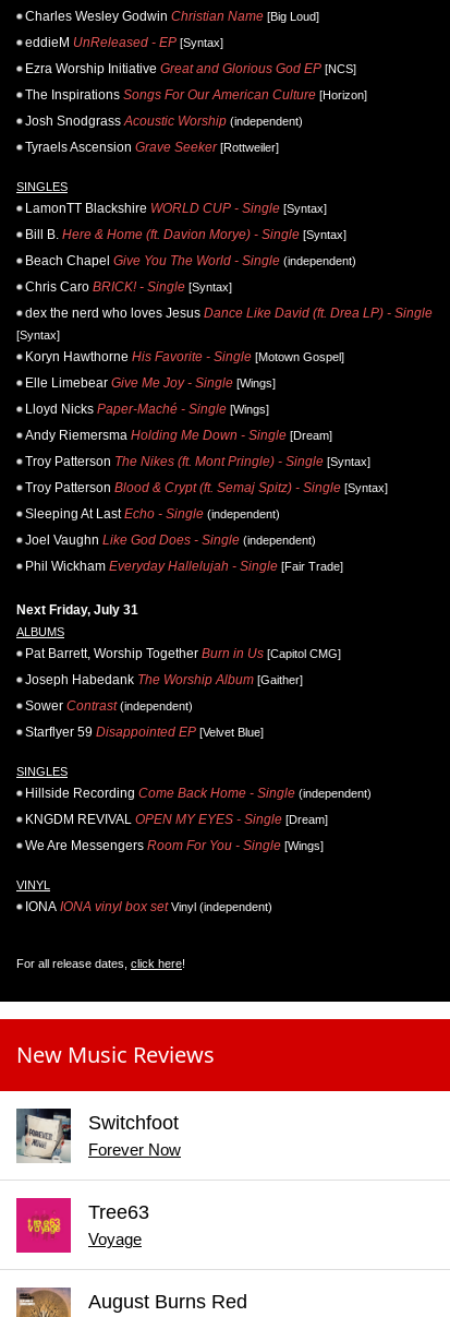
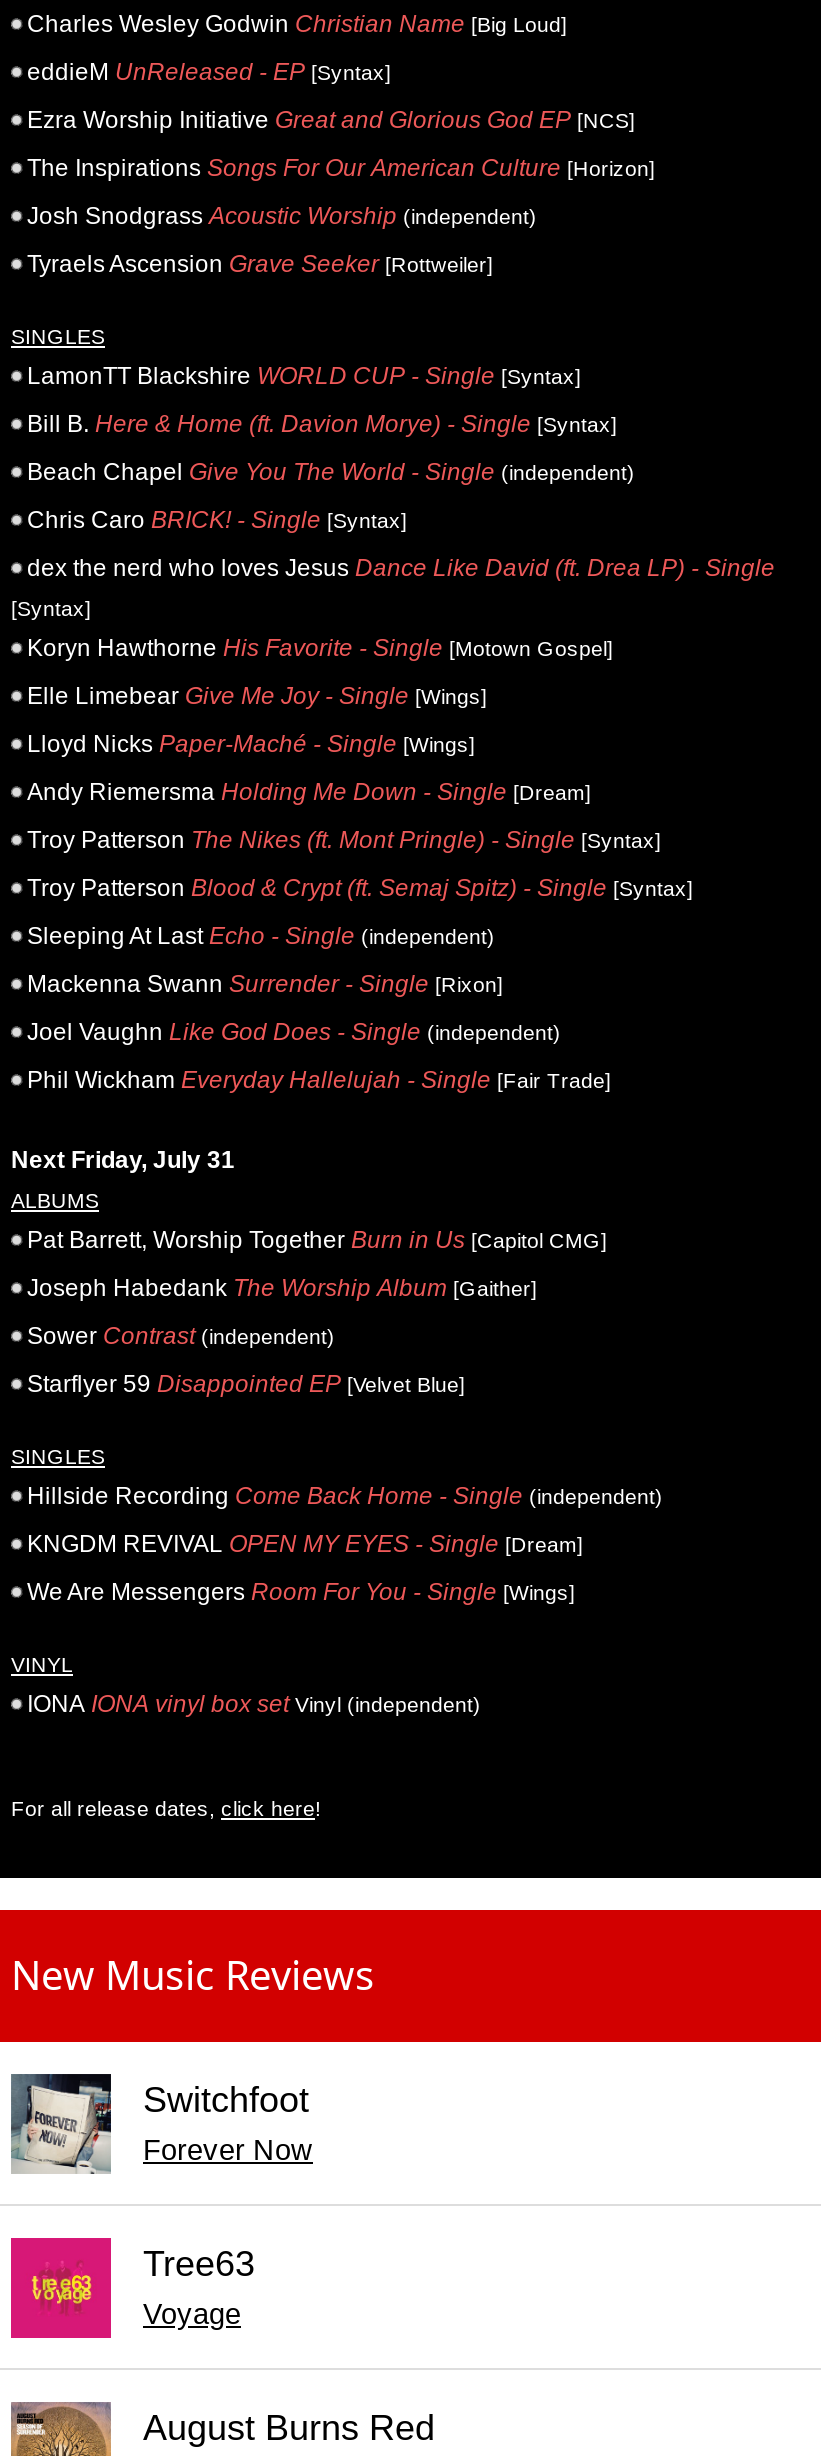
none -> [27,970,503,998] Mackenna Swann Surrender - Single [Rixon]

